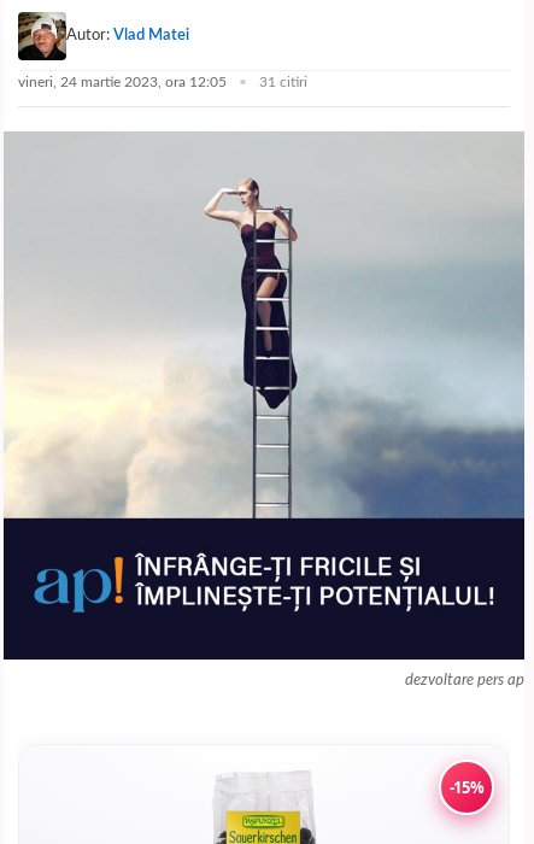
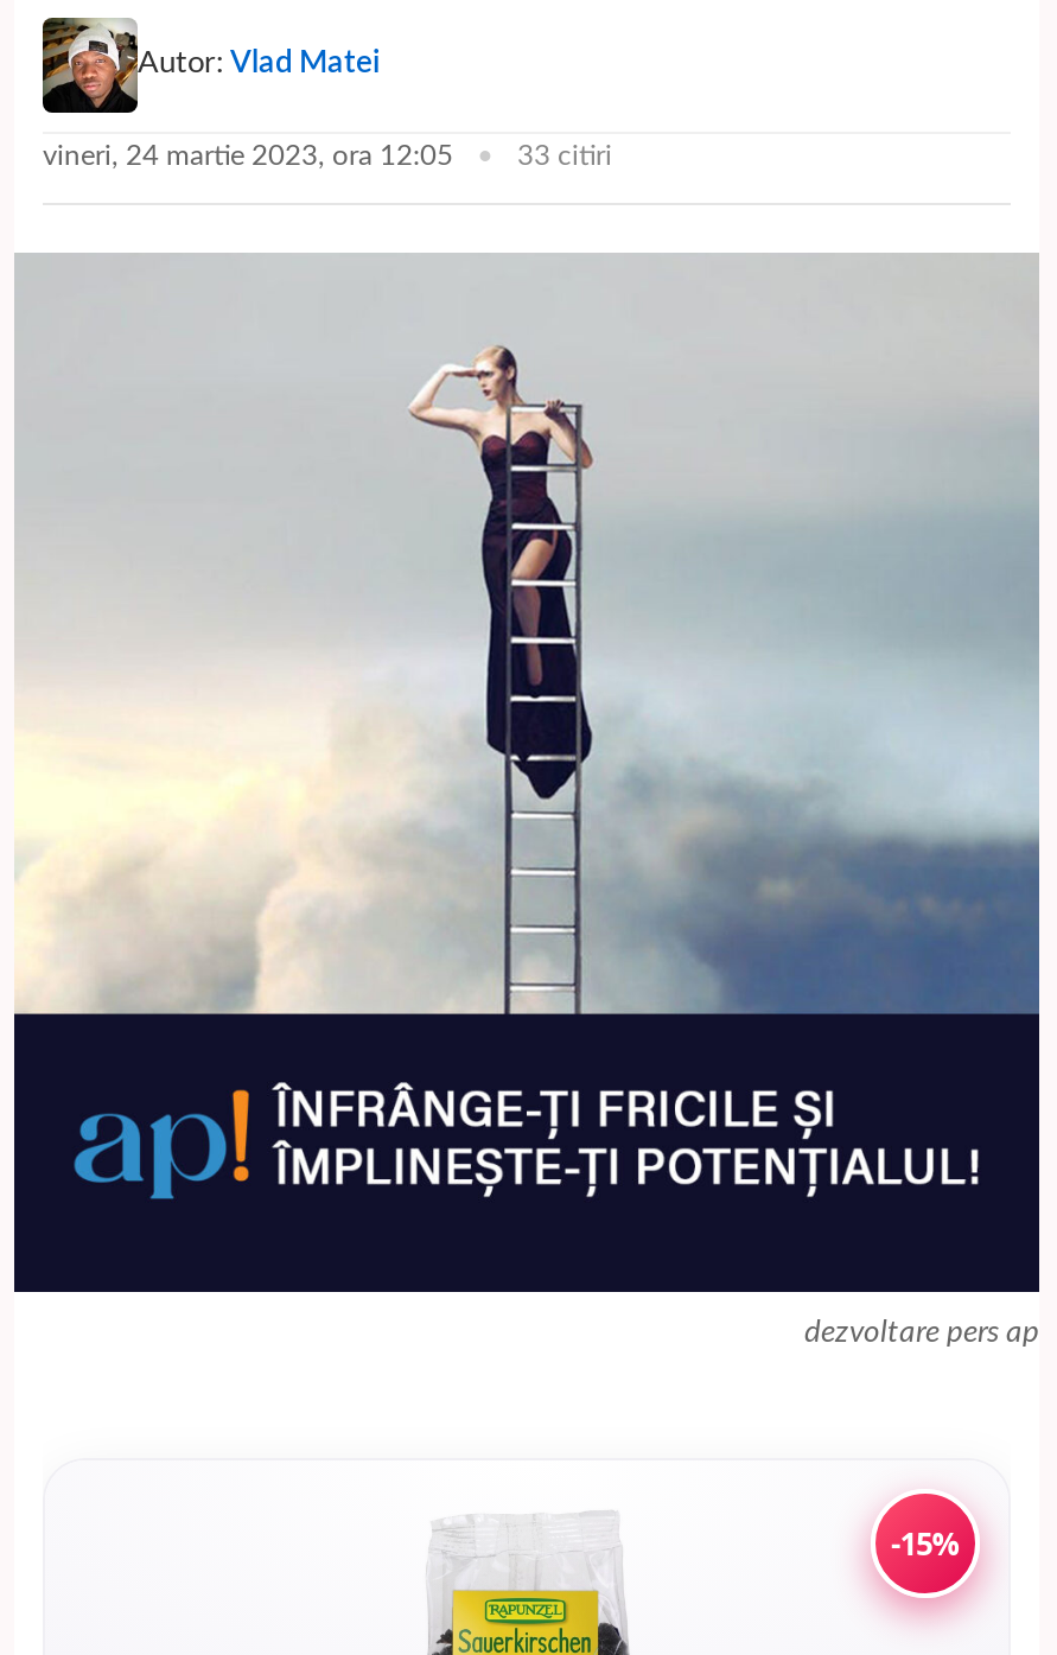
[259,75,307,89] 31 citiri -> [517,141,612,170] 33 citiri

